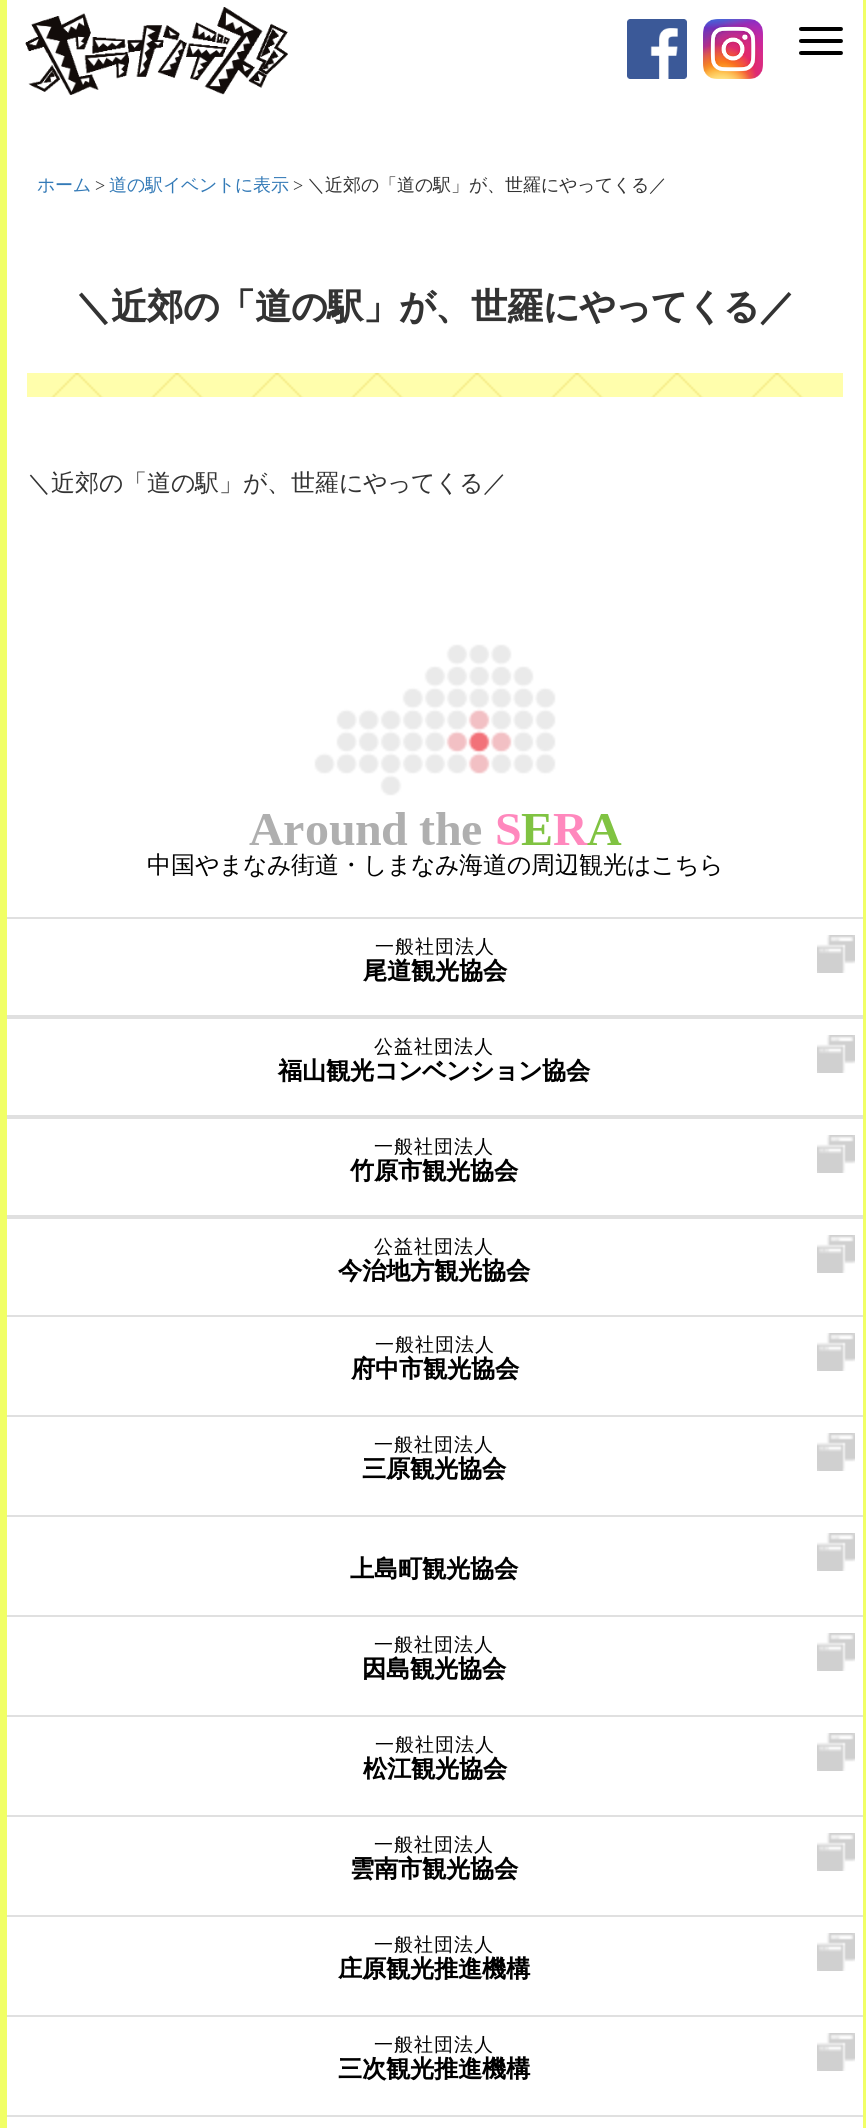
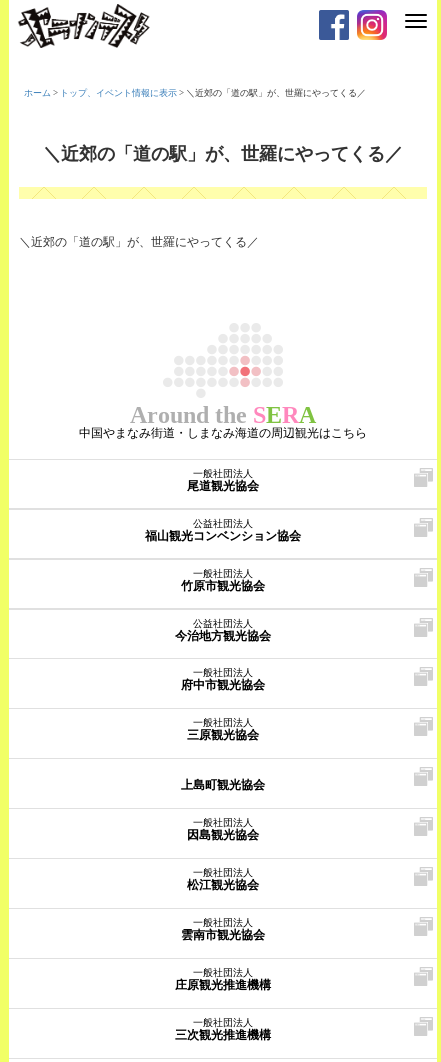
[37,175,667,195] ホーム>道の駅イベントに表示>＼近郊の「道の駅」が、世羅にやってくる／ -> [24,88,366,98] ホーム>トップ、イベント情報に表示>＼近郊の「道の駅」が、世羅にやってくる／

